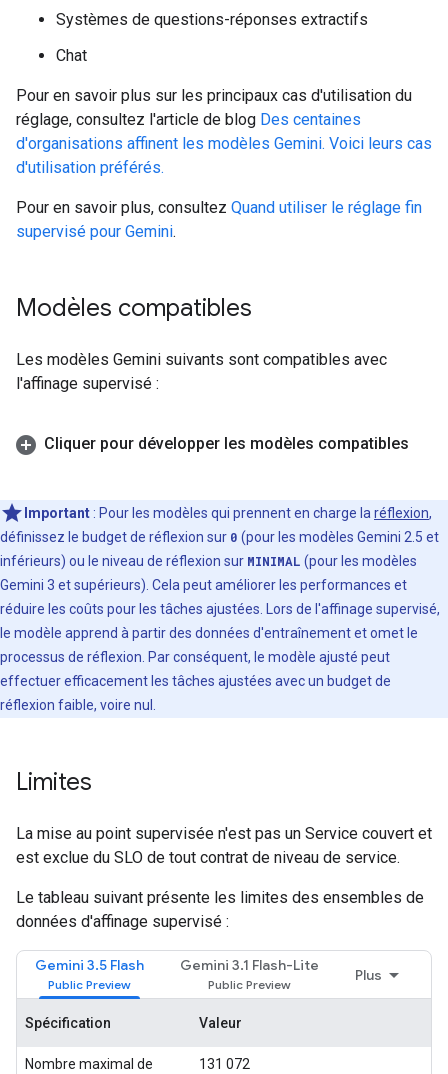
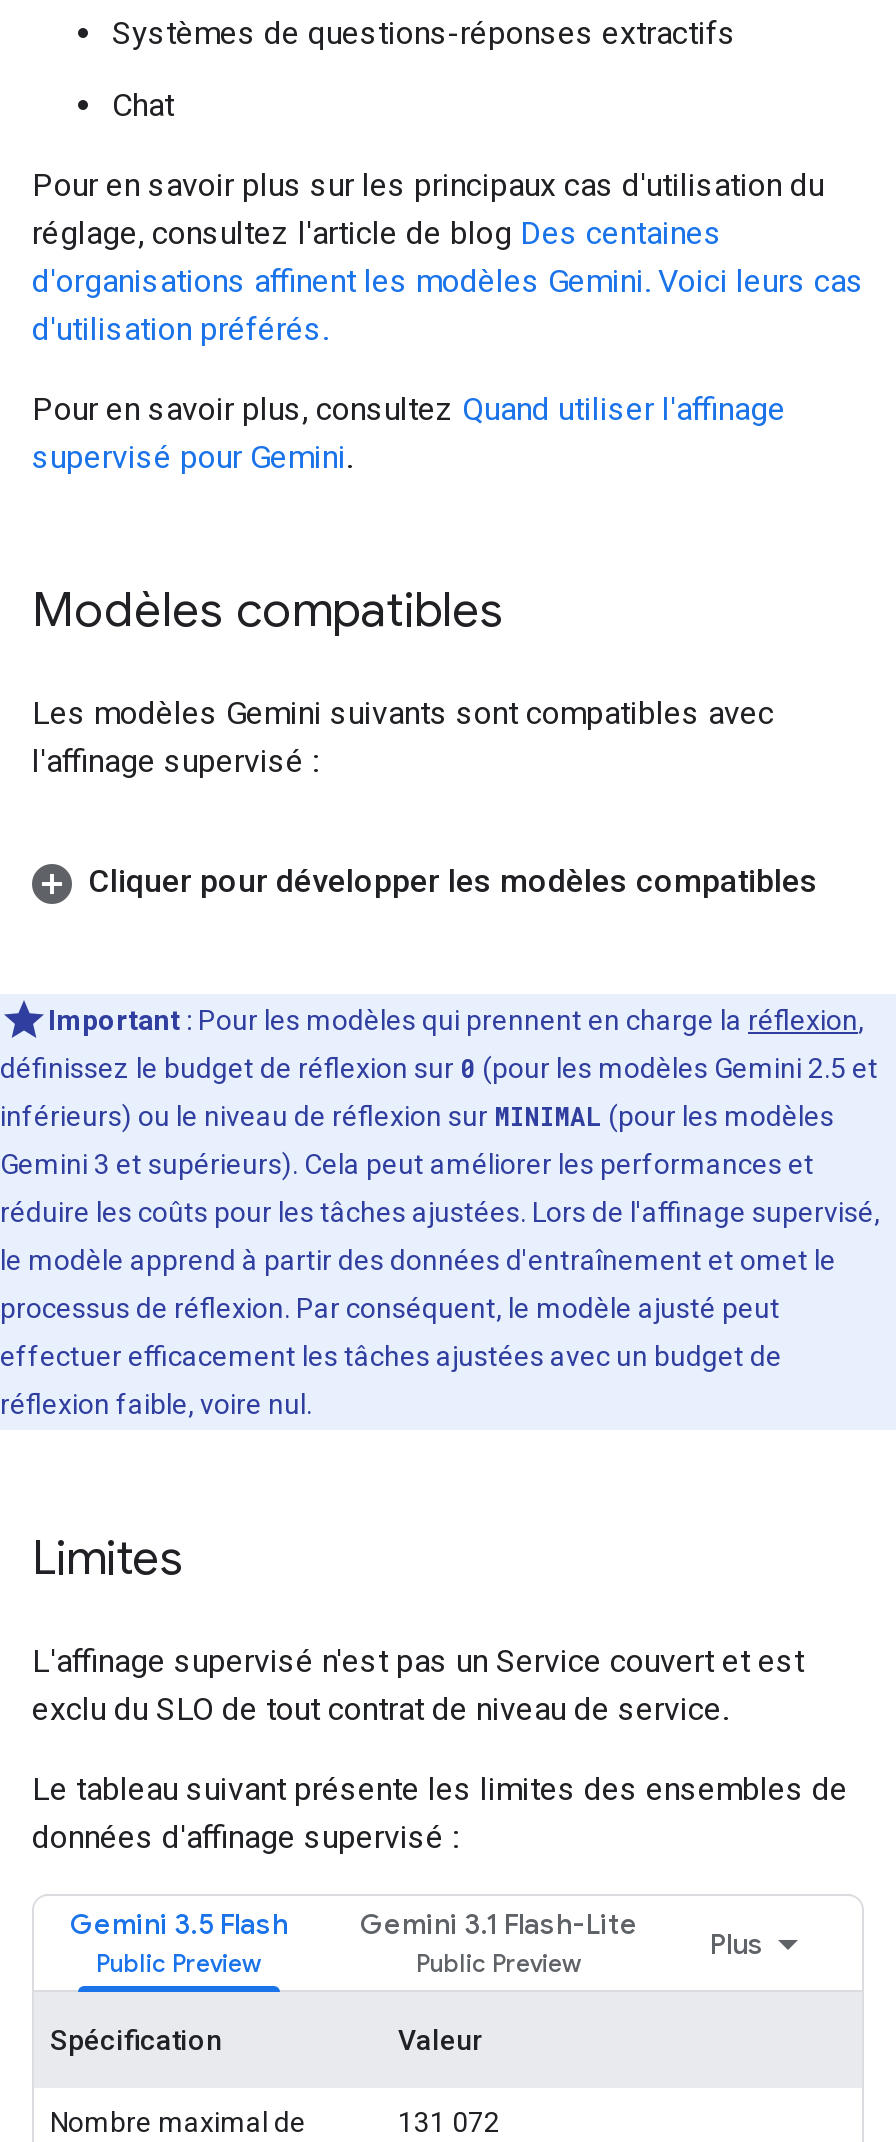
[16,198,422,217] Pour en savoir plus, consultez Quand utiliser le réglage fin -> [32,390,786,428] Pour en savoir plus, consultez Quand utiliser l'affinage
[16,824,432,867] La mise au point supervisée n'est pas un Service couvert et | est exclue du SLO de tout contrat de niveau de service. -> [32,1642,804,1728] L'affinage supervisé n'est pas un Service couvert et est | exclu du SLO de tout contrat de niveau de service.

